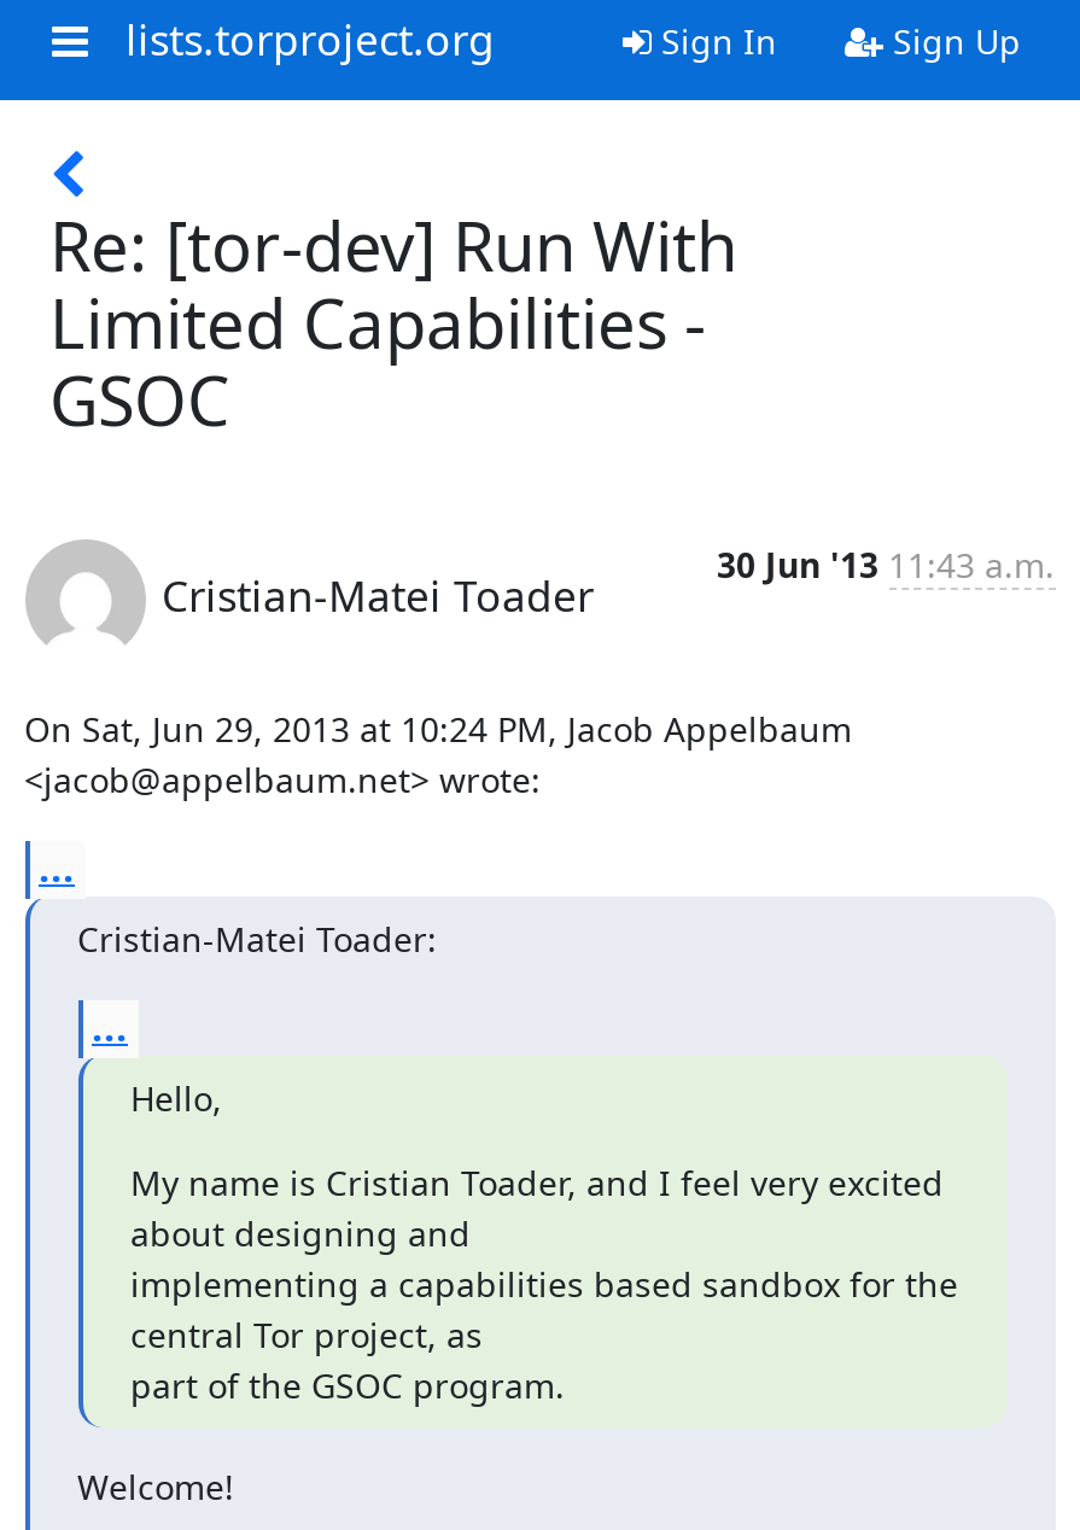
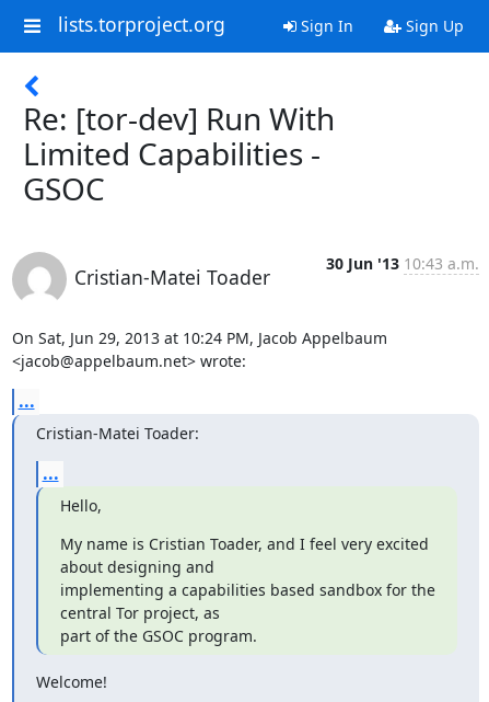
[717,542,1055,588] 30 Jun '13 11:43 a.m. -> [325,253,479,274] 30 Jun '13 10:43 a.m.

